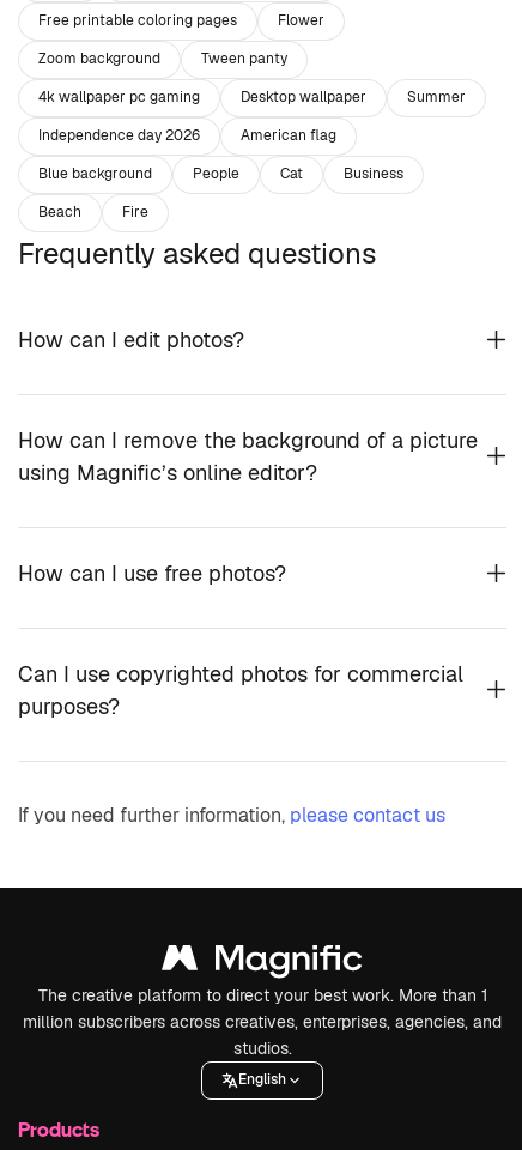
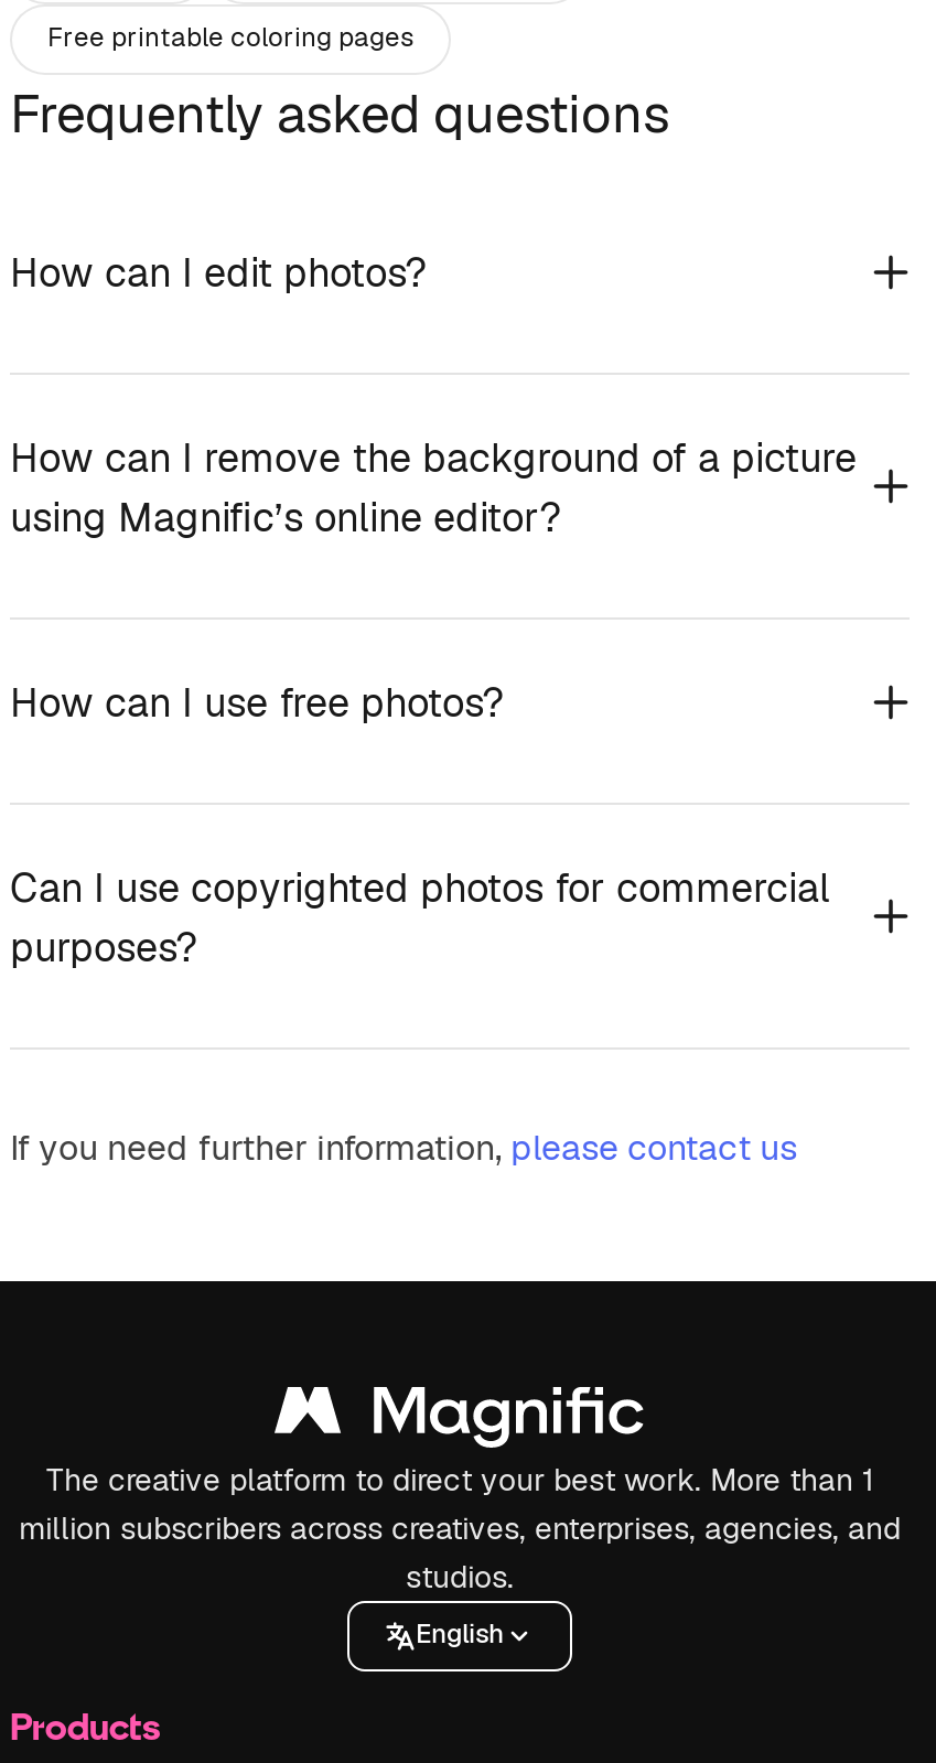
[38,11,466,222] Flower | Zoom background | Tween panty | 4k wallpaper pc gaming | Desktop wallpaper | Summer | Independence day 2026 | American flag | Blue background | People | Cat | Business | Beach | Fire -> none

